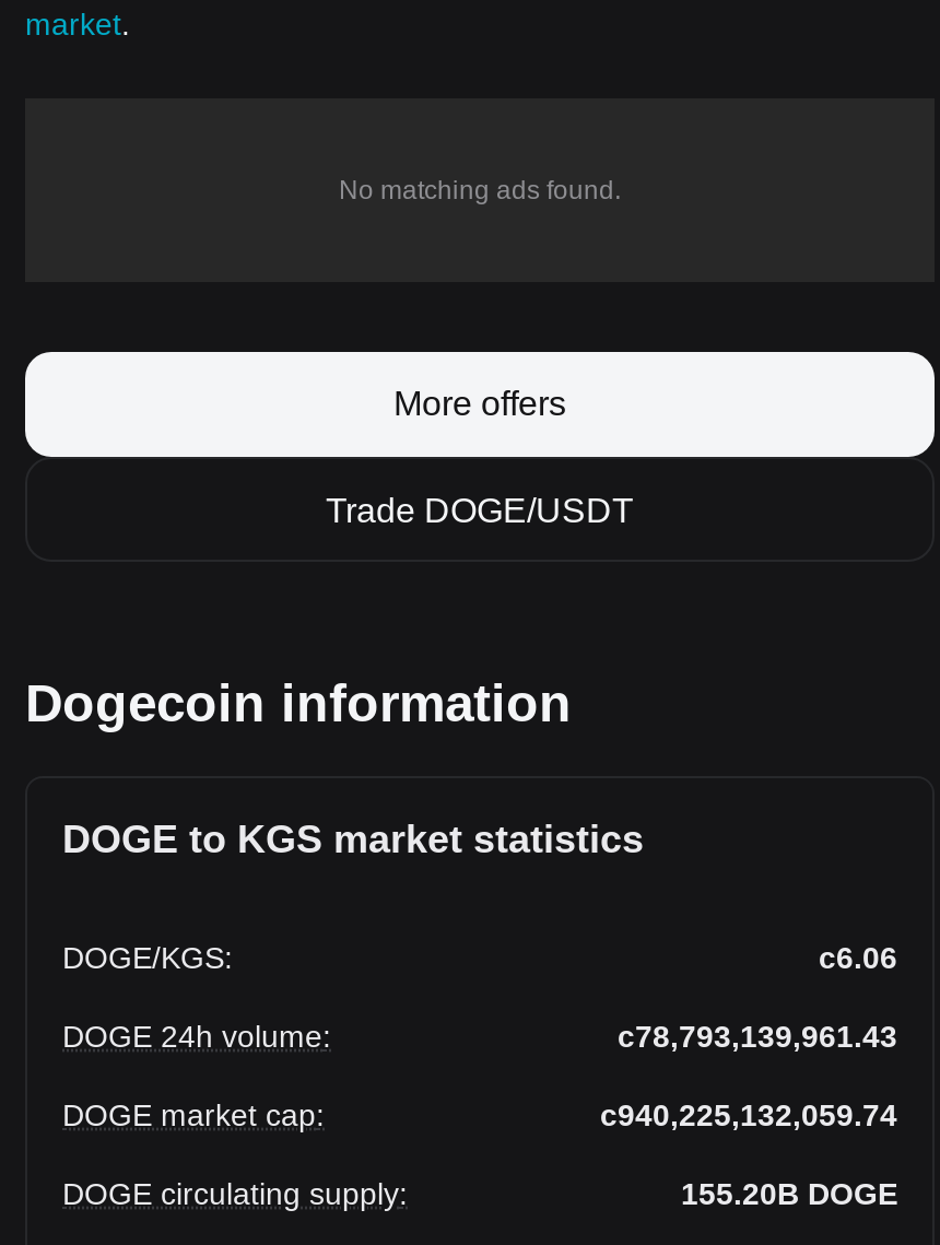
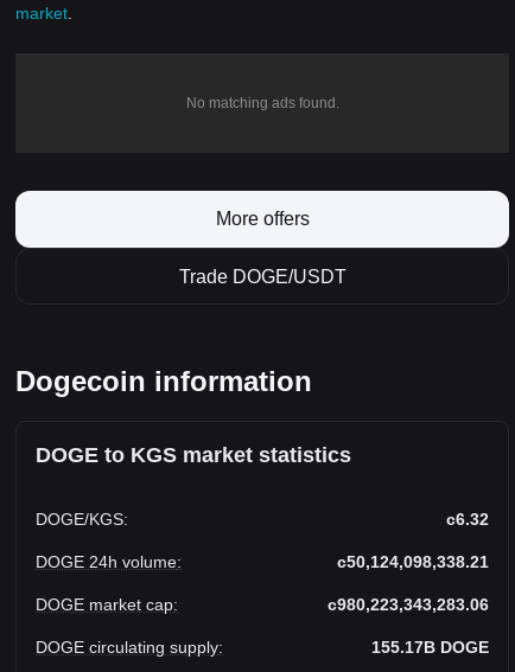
[819,940,897,975] с6.06 -> [446,510,489,529] с6.32
[618,1019,897,1054] с78,793,139,961.43 -> [337,552,489,571] с50,124,098,338.21
[600,1097,897,1132] с940,225,132,059.74 -> [328,595,489,614] с980,223,343,283.06
[681,1176,897,1211] 155.20B DOGE -> [371,638,489,657] 155.17B DOGE

